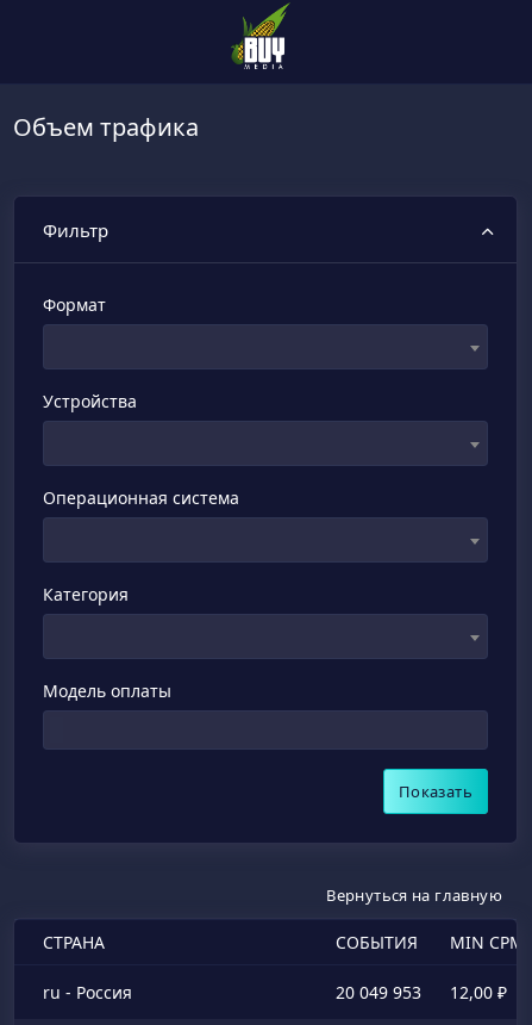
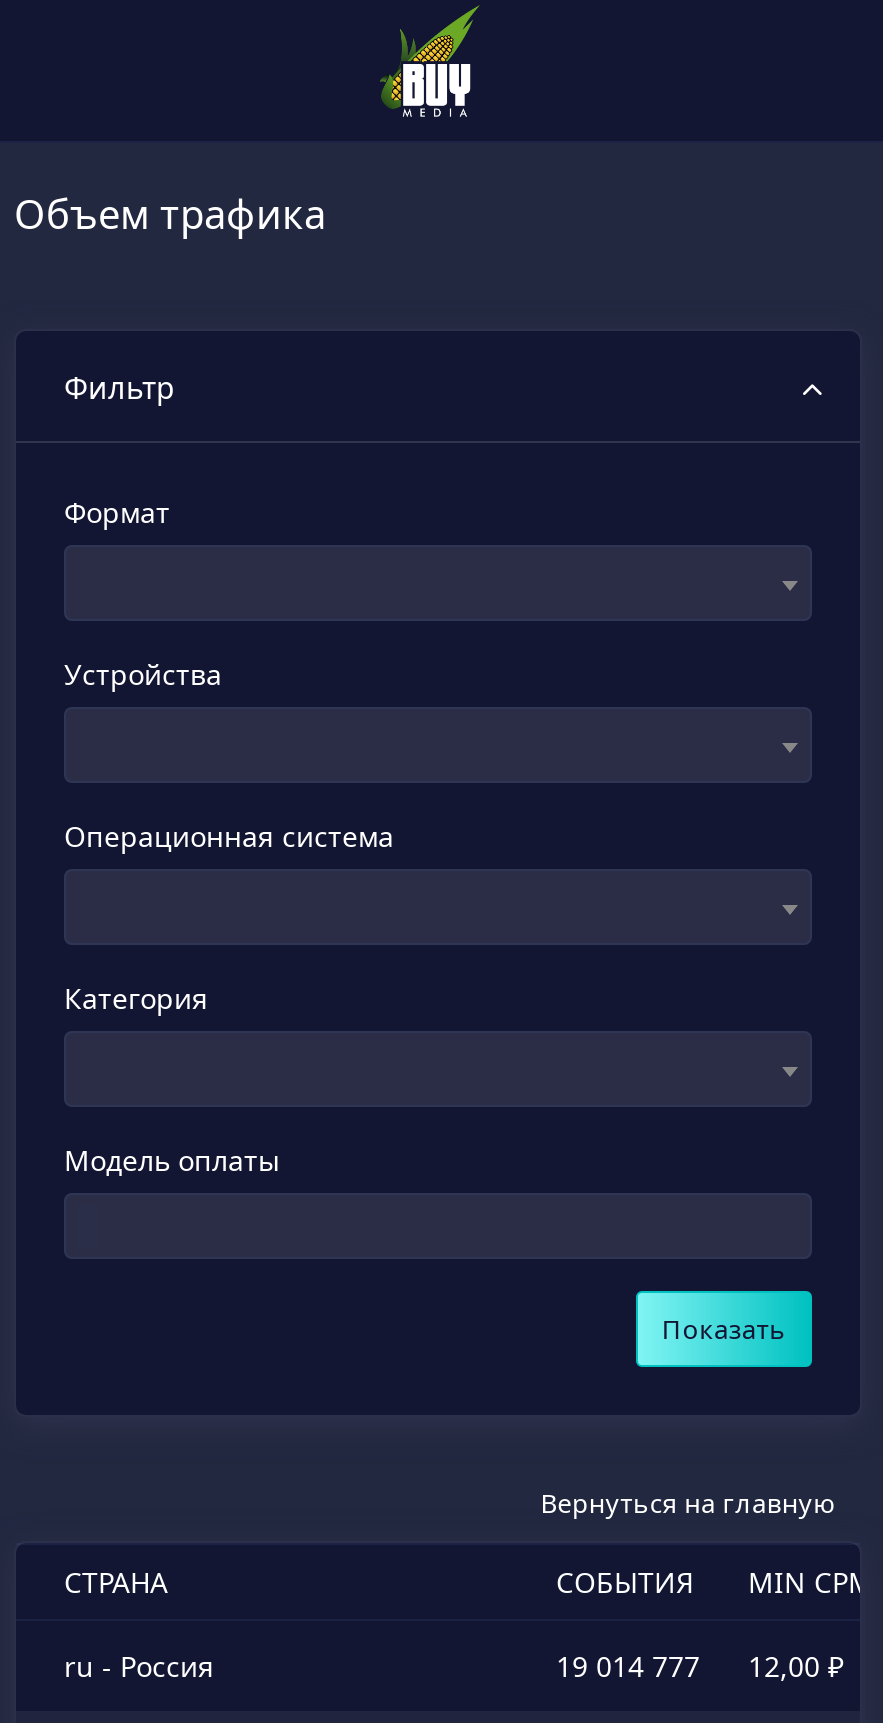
[336,981,507,1004] 20 049 953 12,00 ₽ -> [556,1647,844,1685] 19 014 777 12,00 ₽

